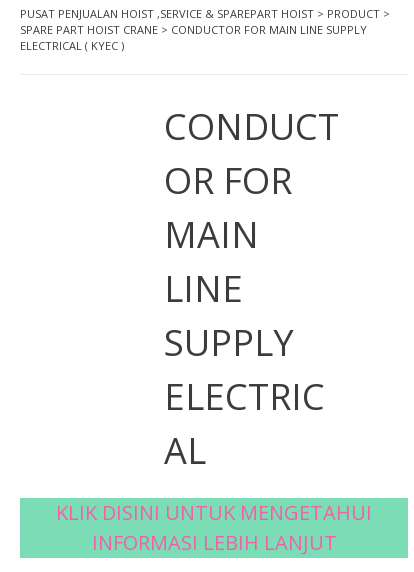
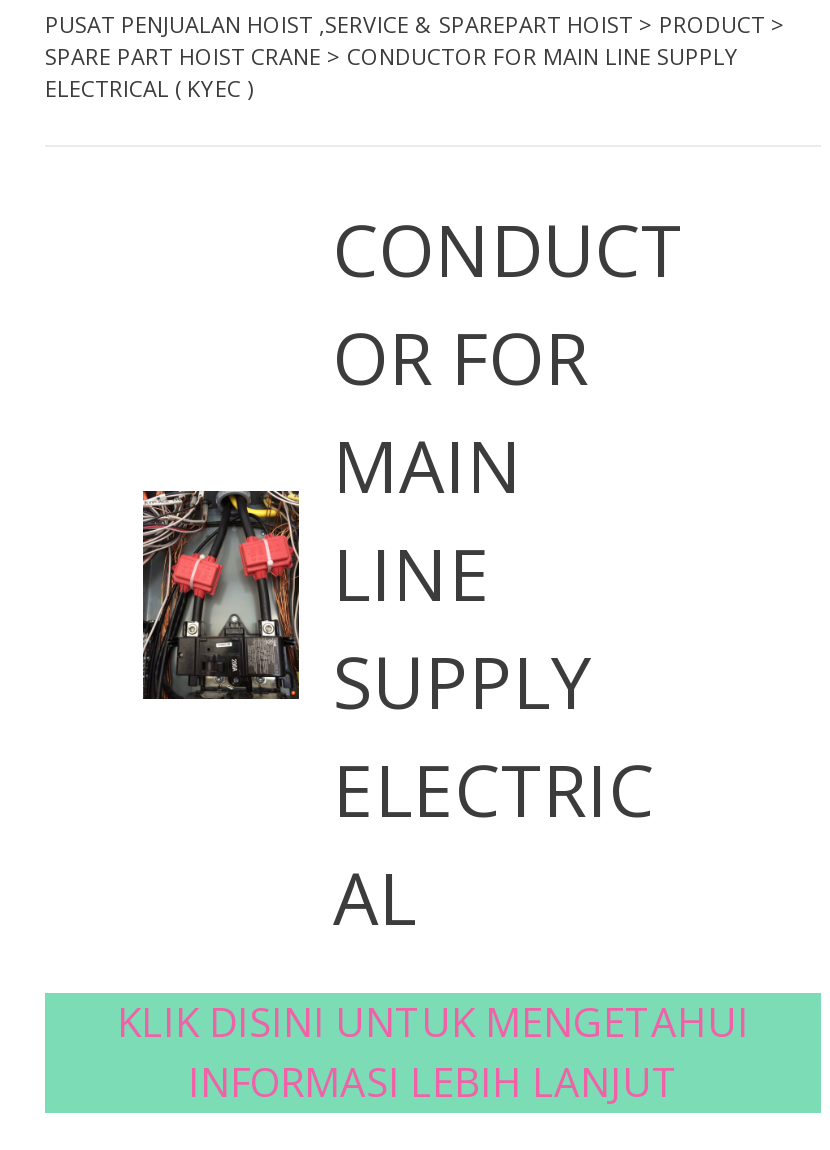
none -> [141,488,301,702] [image]

